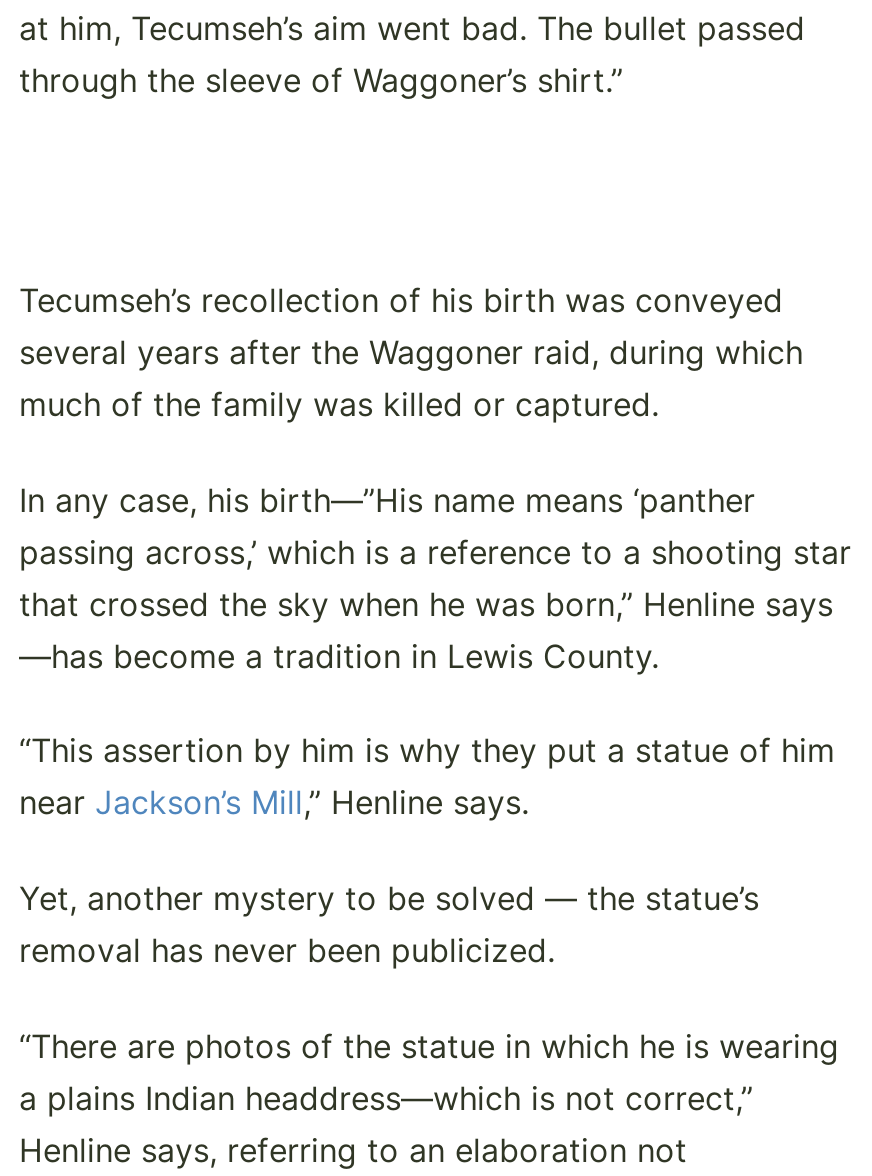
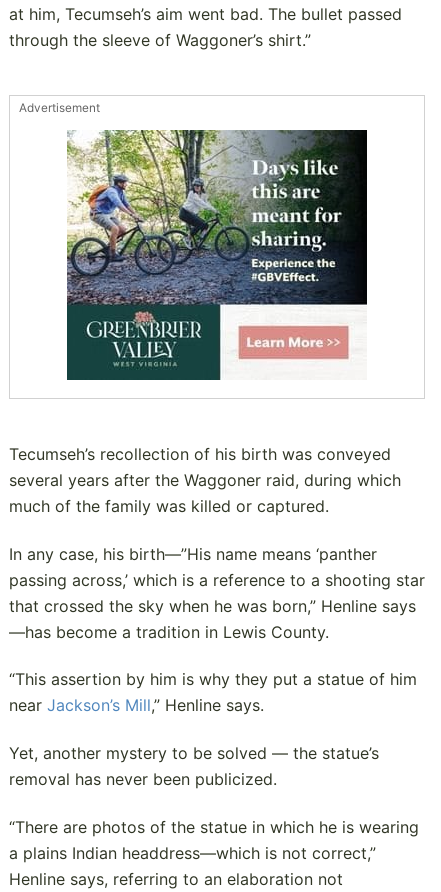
none -> [19,101,100,115] Advertisement
none -> [66,129,368,381] [image]

